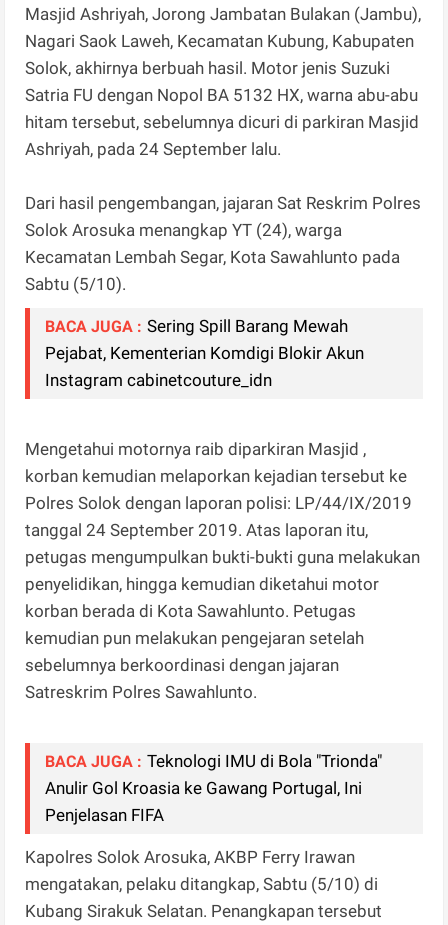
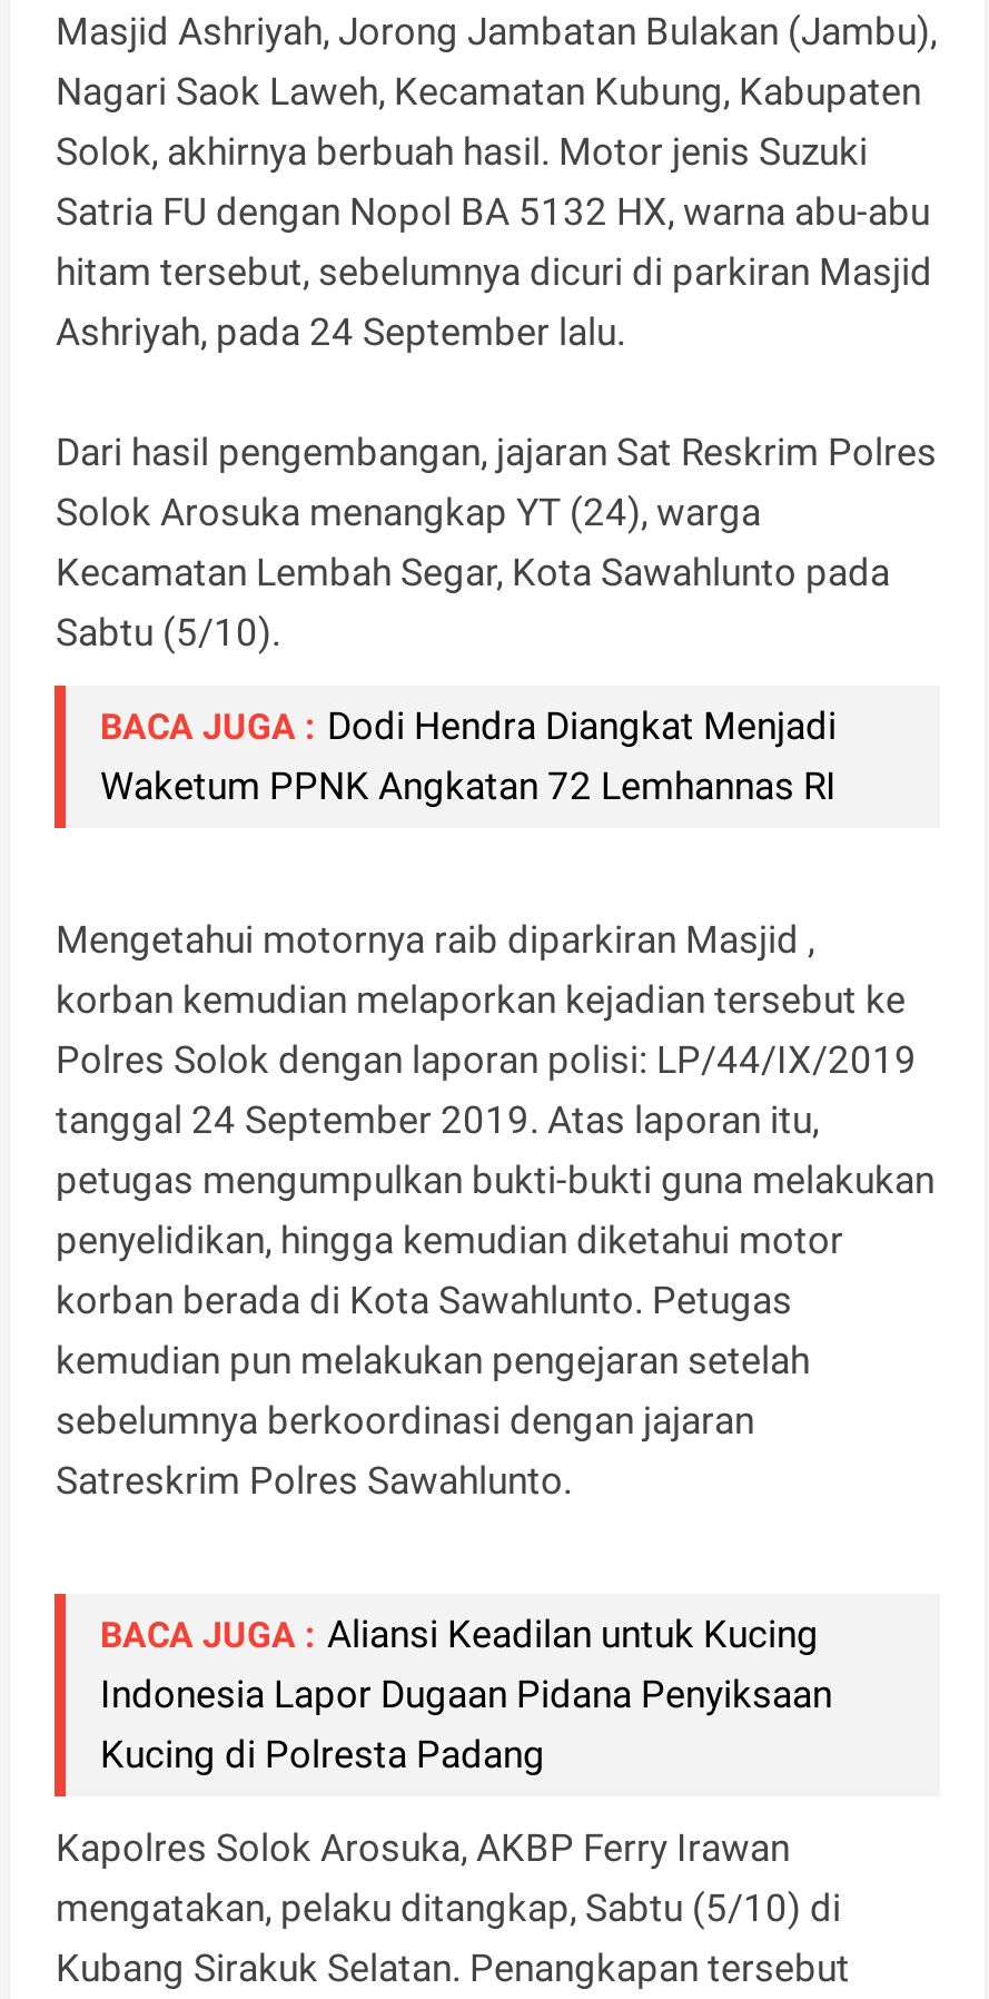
[45,316,364,390] BACA JUGA : Sering Spill Barang Mewah | Pejabat, Kementerian Komdigi Blokir Akun | Instagram cabinetcouture_idn -> [100,703,837,808] BACA JUGA : Dodi Hendra Diangkat Menjadi | Waketum PPNK Angkatan 72 Lemhannas RI
[45,751,382,825] BACA JUGA : Teknologi IMU di Bola "Trionda" | Anulir Gol Kroasia ke Gawang Portugal, Ini | Penjelasan FIFA -> [100,1611,832,1776] BACA JUGA : Aliansi Keadilan untuk Kucing | Indonesia Lapor Dugaan Pidana Penyiksaan | Kucing di Polresta Padang

